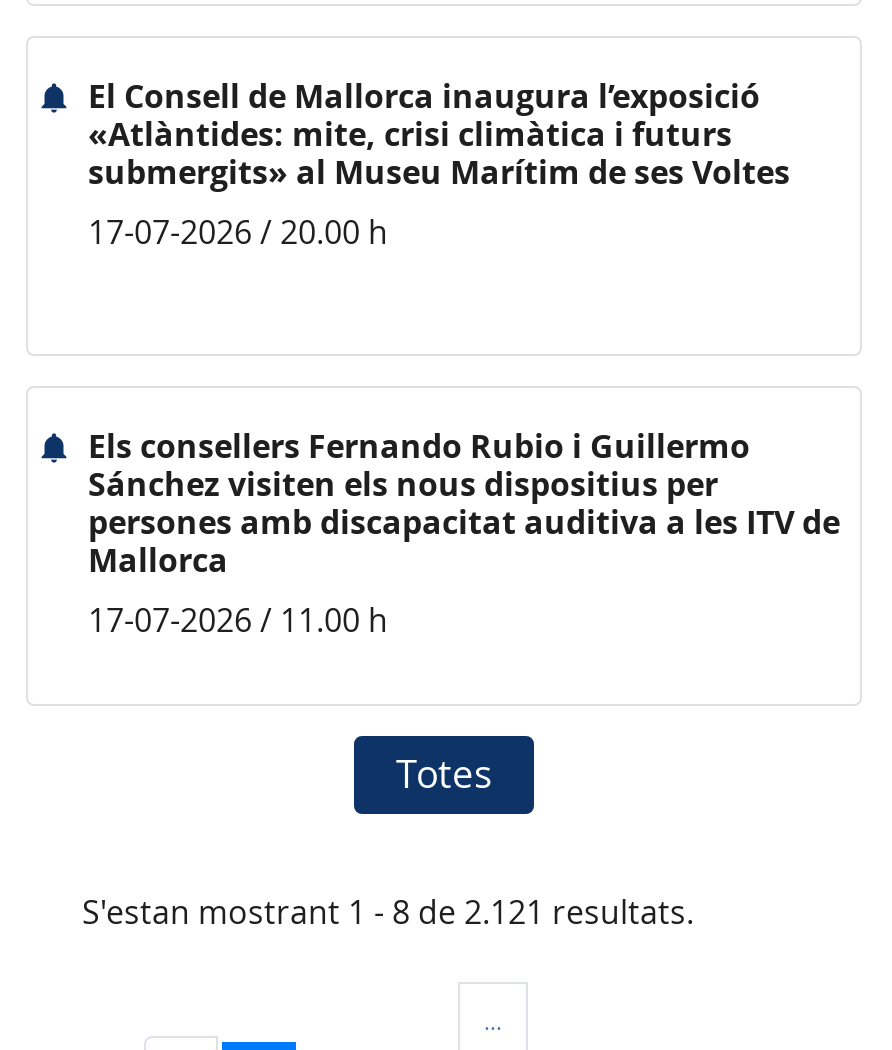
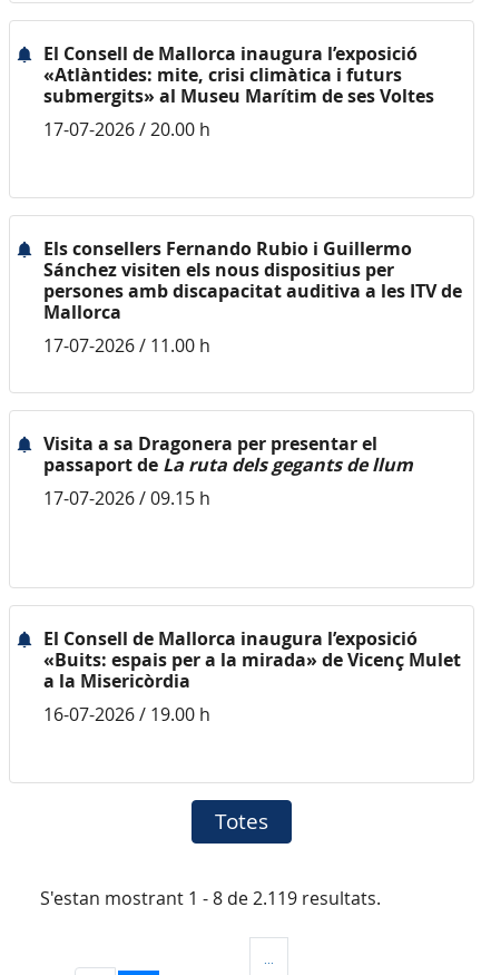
none -> [43,431,413,510] Visita a sa Dragonera per presentar el | passaport de La ruta dels gegants de llum | 17-07-2026 / 09.15 h
none -> [43,626,461,727] El Consell de Mallorca inaugura l’exposició | «Buits: espais per a la mirada» de Vicenç Mulet | a la Misericòrdia | 16-07-2026 / 19.00 h
[82,890,694,934] S'estan mostrant 1 - 8 de 2.121 resultats. -> [40,886,381,910] S'estan mostrant 1 - 8 de 2.119 resultats.

